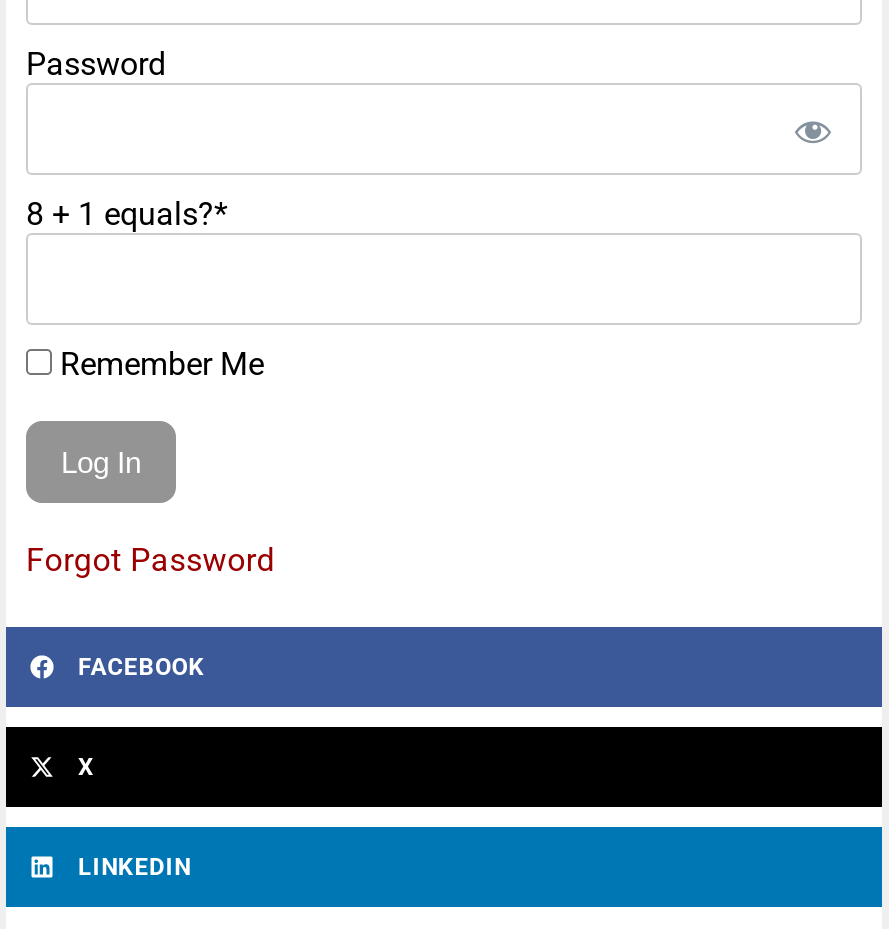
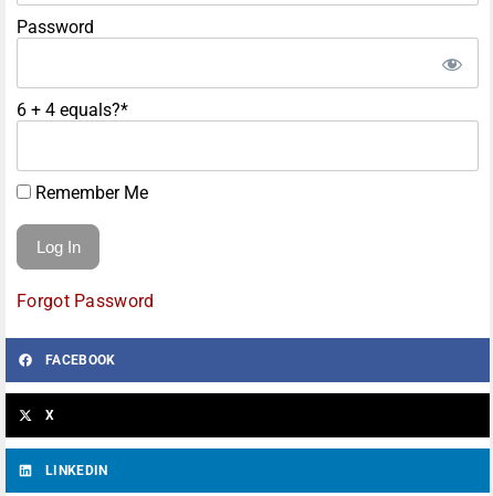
[26,195,228,233] 8 + 1 equals?* -> [17,100,128,121] 6 + 4 equals?*

